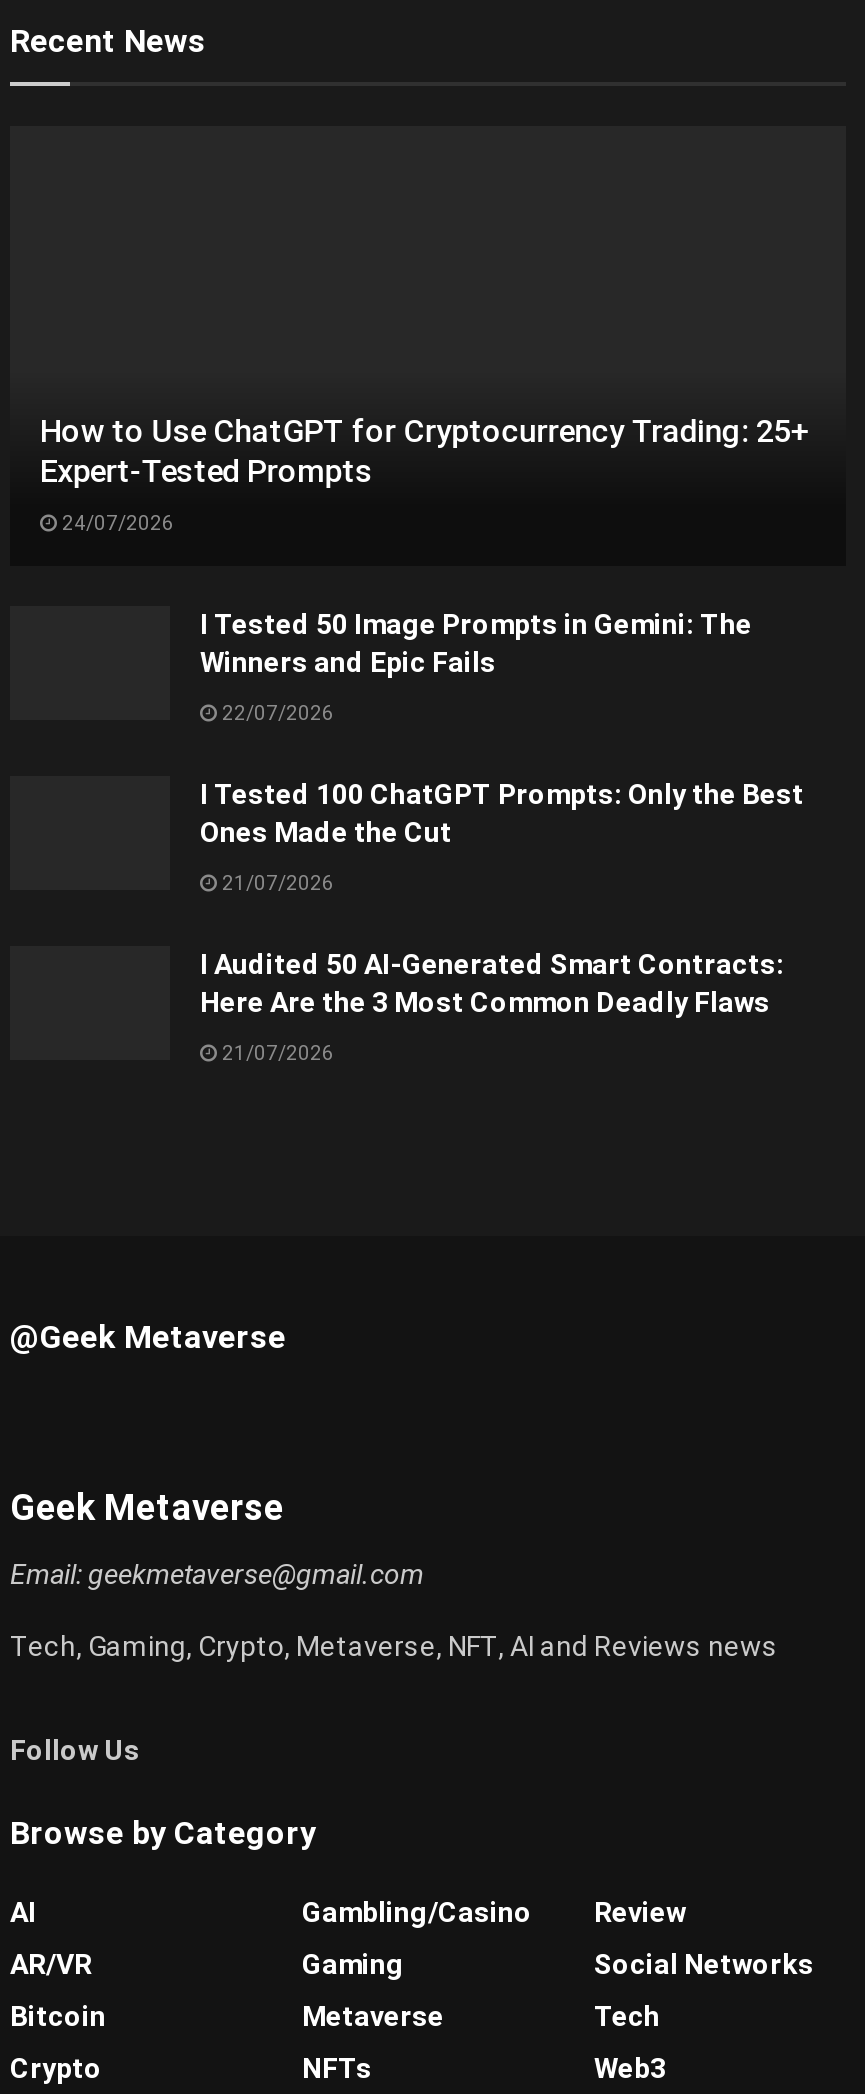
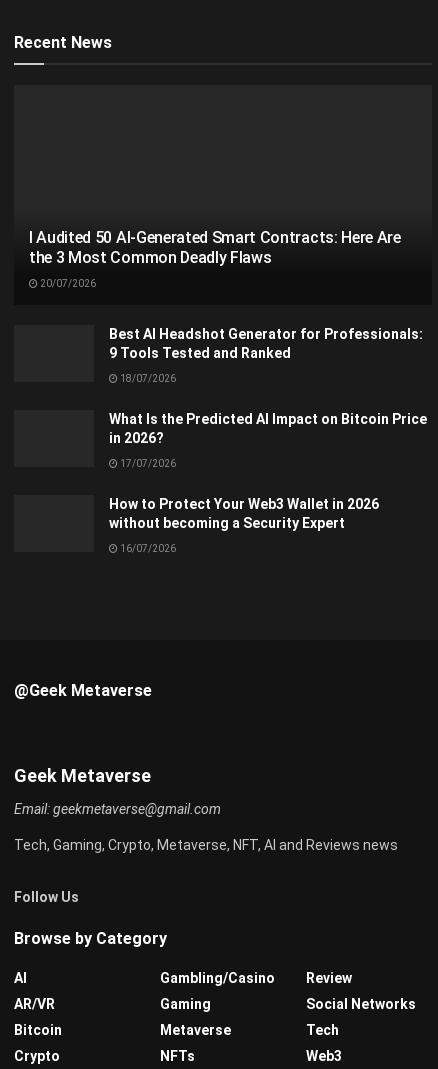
[40,411,810,489] How to Use ChatGPT for Cryptocurrency Trading: 25+ | Expert-Tested Prompts -> [29,227,401,266] I Audited 50 AI-Generated Smart Contracts: Here Are | the 3 Most Common Deadly Flaws
[58,511,174,533] 24/07/2026 -> [38,277,96,288] 20/07/2026
[200,607,752,677] I Tested 50 Image Prompts in Gemini: The | Winners and Epic Fails -> [109,325,423,360] Best AI Headshot Generator for Professionals: | 9 Tools Tested and Ranked
[218,701,334,723] 22/07/2026 -> [118,372,176,383] 18/07/2026
[200,777,804,847] I Tested 100 ChatGPT Prompts: Only the Best | Ones Made the Cut -> [109,410,427,445] What Is the Predicted AI Impact on Bitcoin Price | in 2026?
[218,871,334,893] 21/07/2026 -> [118,457,176,468] 17/07/2026
[200,947,784,1017] I Audited 50 AI-Generated Smart Contracts: | Here Are the 3 Most Common Deadly Flaws -> [109,495,379,530] How to Protect Your Web3 Wallet in 2026 | without becoming a Security Expert
[218,1041,334,1063] 21/07/2026 -> [118,542,176,553] 16/07/2026

